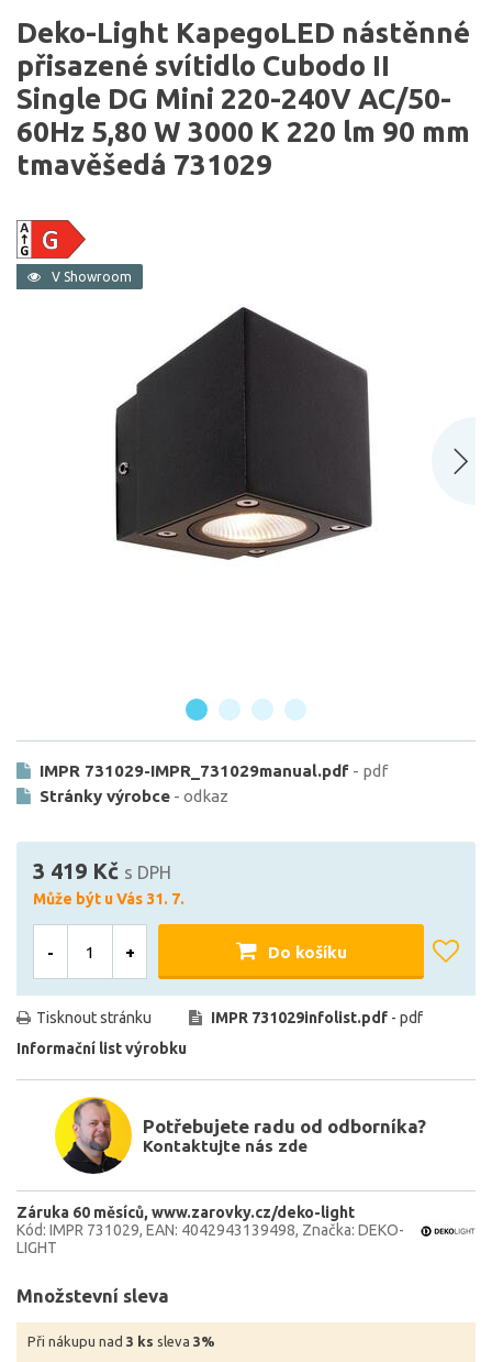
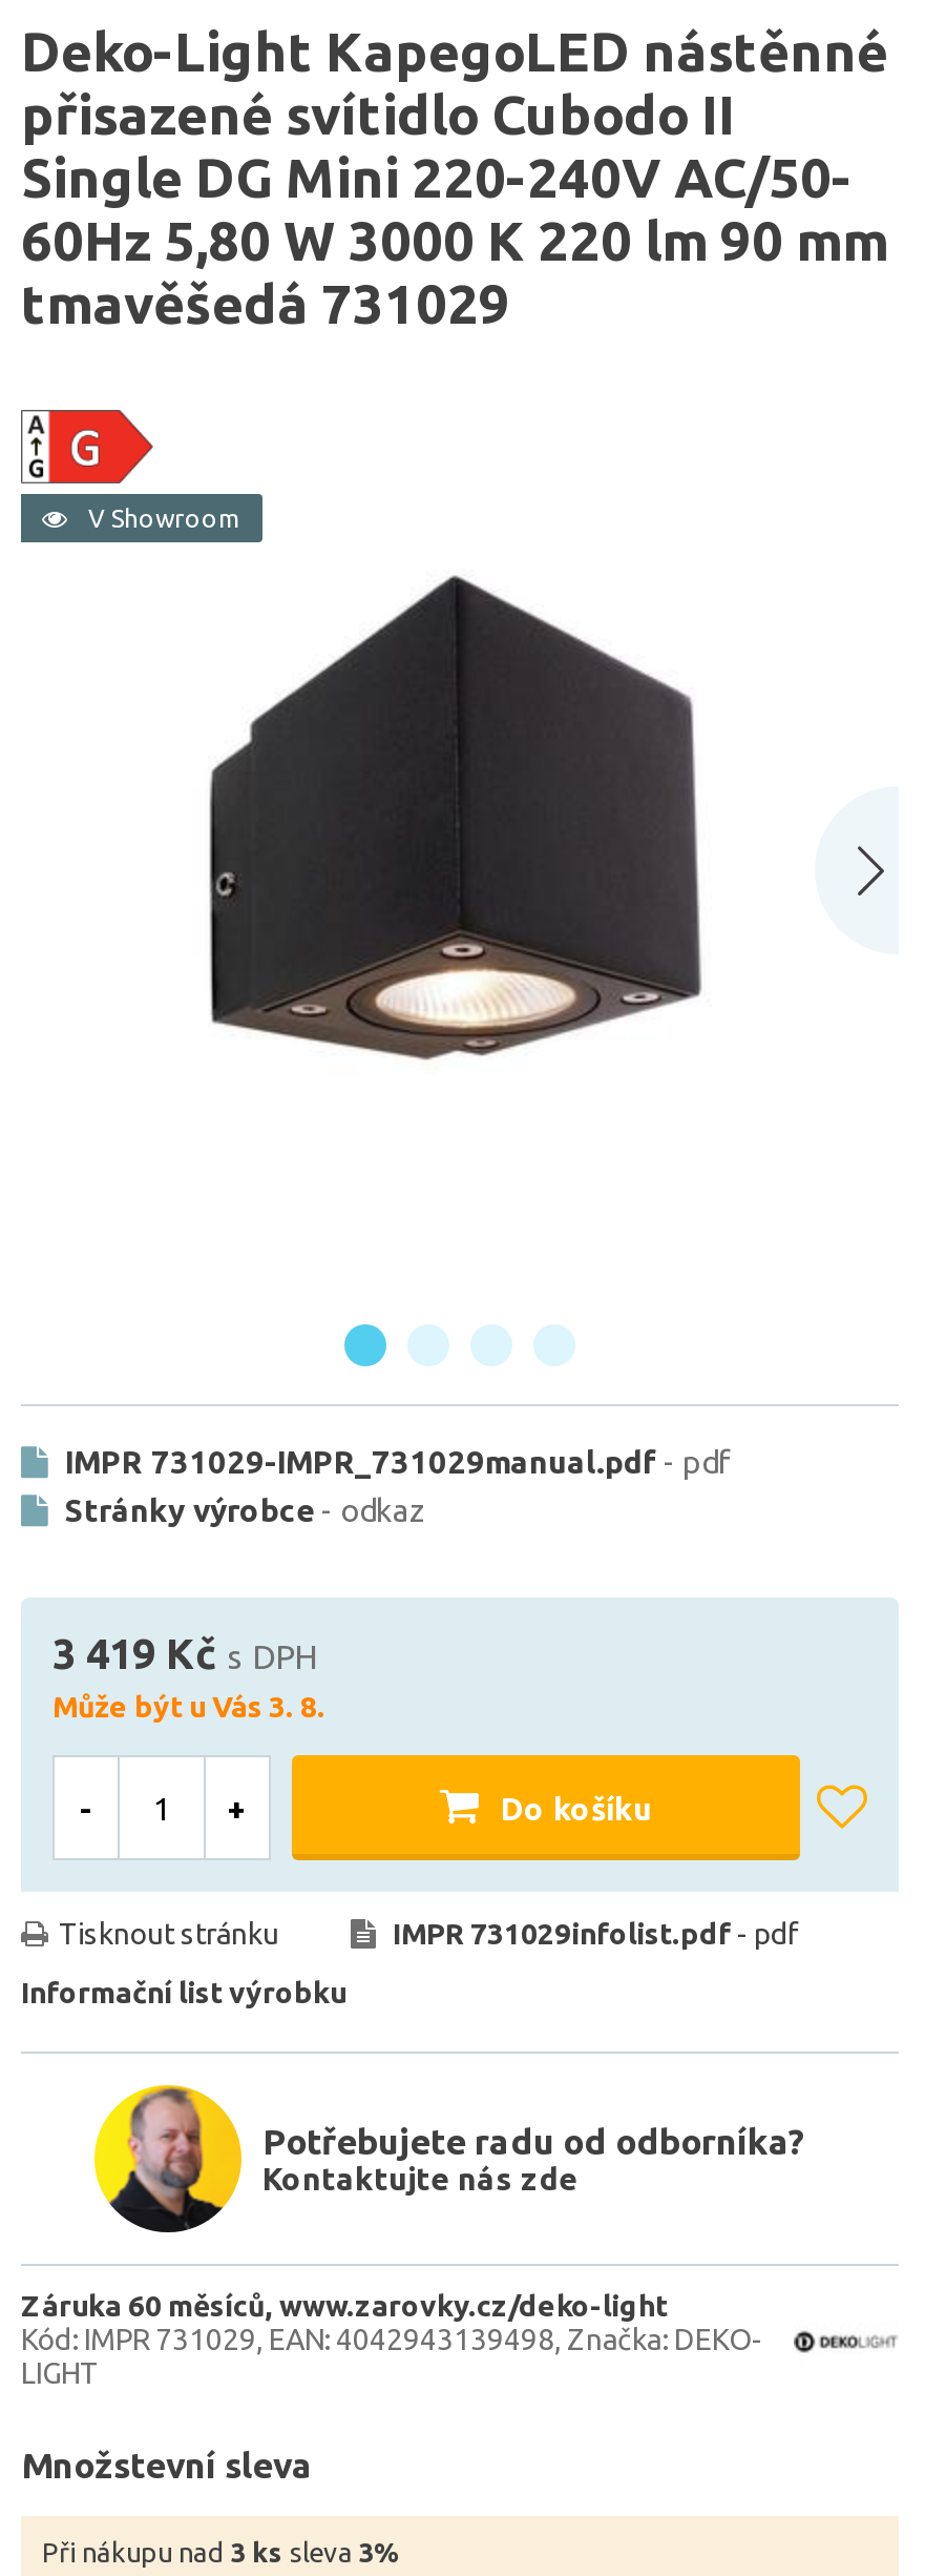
[33,890,185,908] Může být u Vás 31. 7. -> [52,1690,325,1724] Může být u Vás 3. 8.

